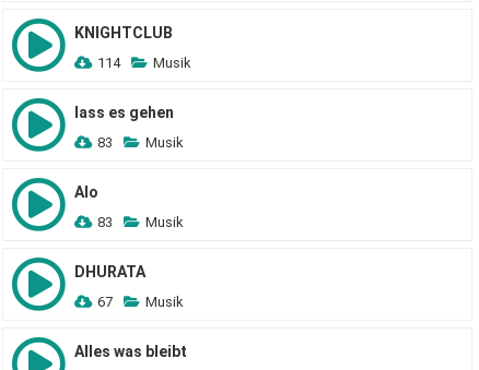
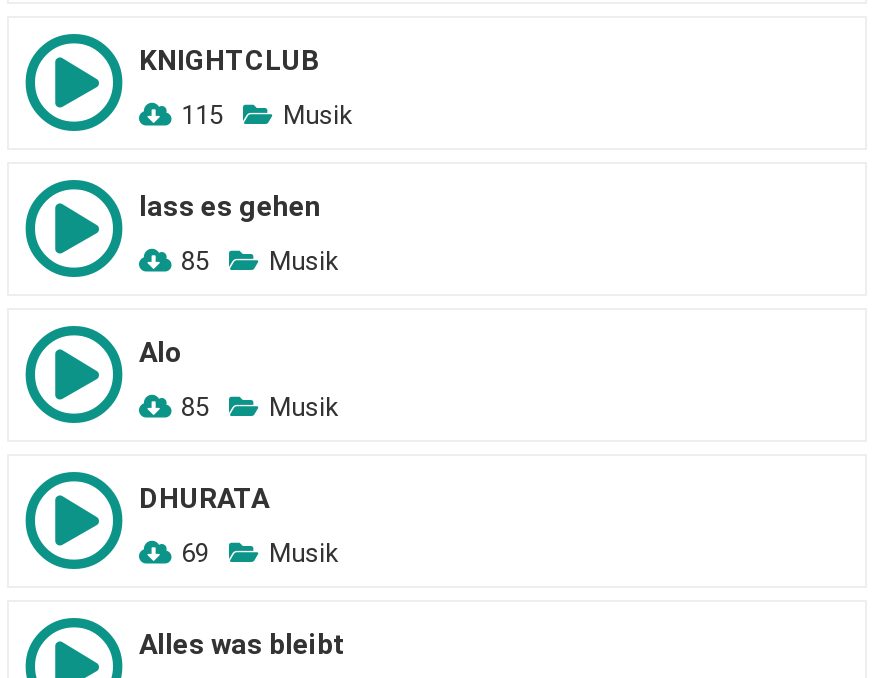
[97,55,191,71] 114 Musik -> [181,100,353,130] 115 Musik
[97,134,184,151] 83 Musik -> [181,246,339,276] 85 Musik
[97,214,184,230] 83 Musik -> [181,392,339,422] 85 Musik
[97,294,184,310] 67 Musik -> [181,538,339,568] 69 Musik

